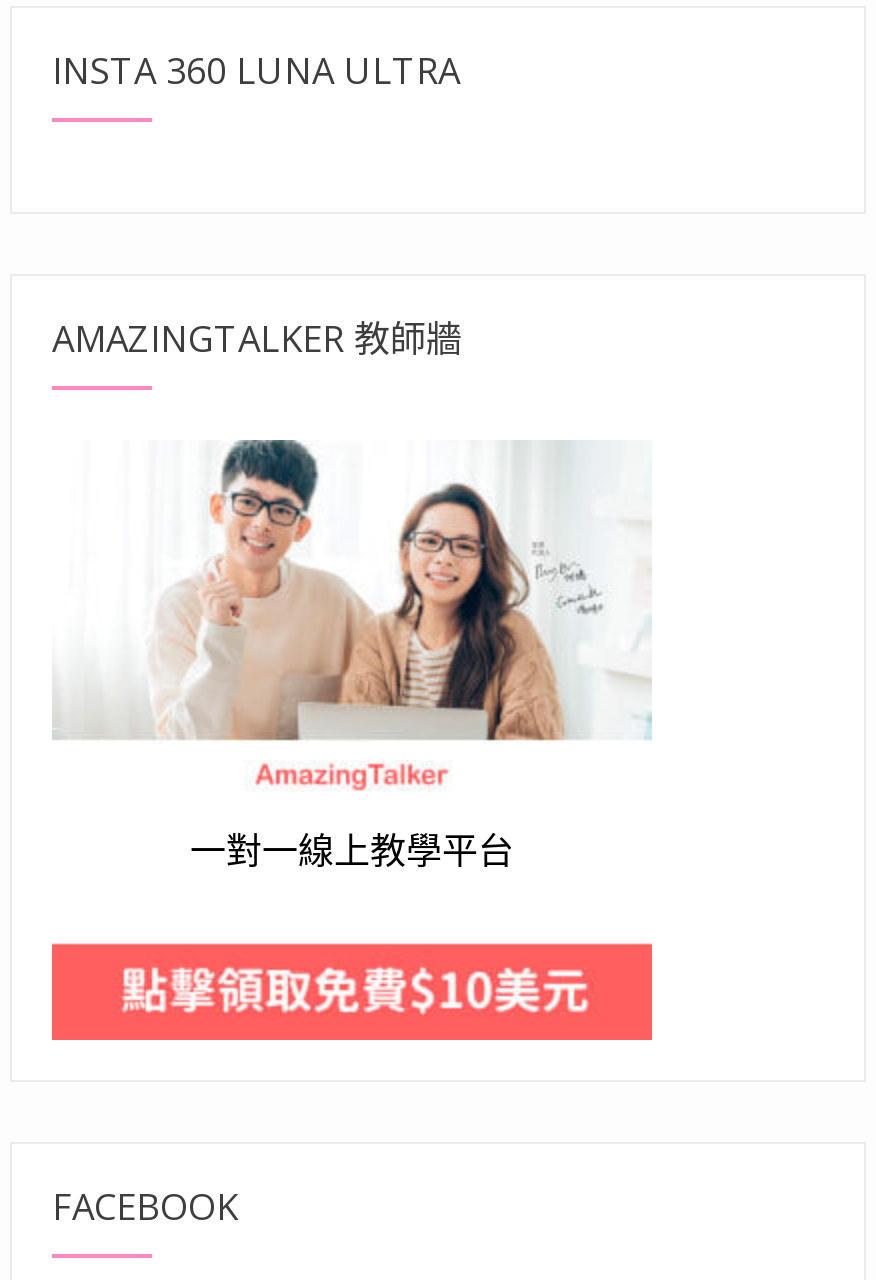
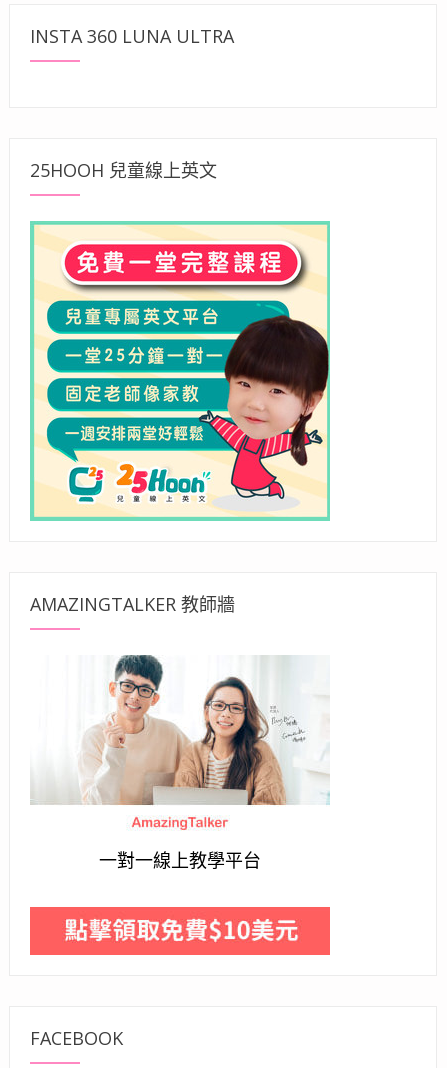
none -> [29,220,331,522] [image]
none -> [30,158,217,182] 25HOOH 兒童線上英文

